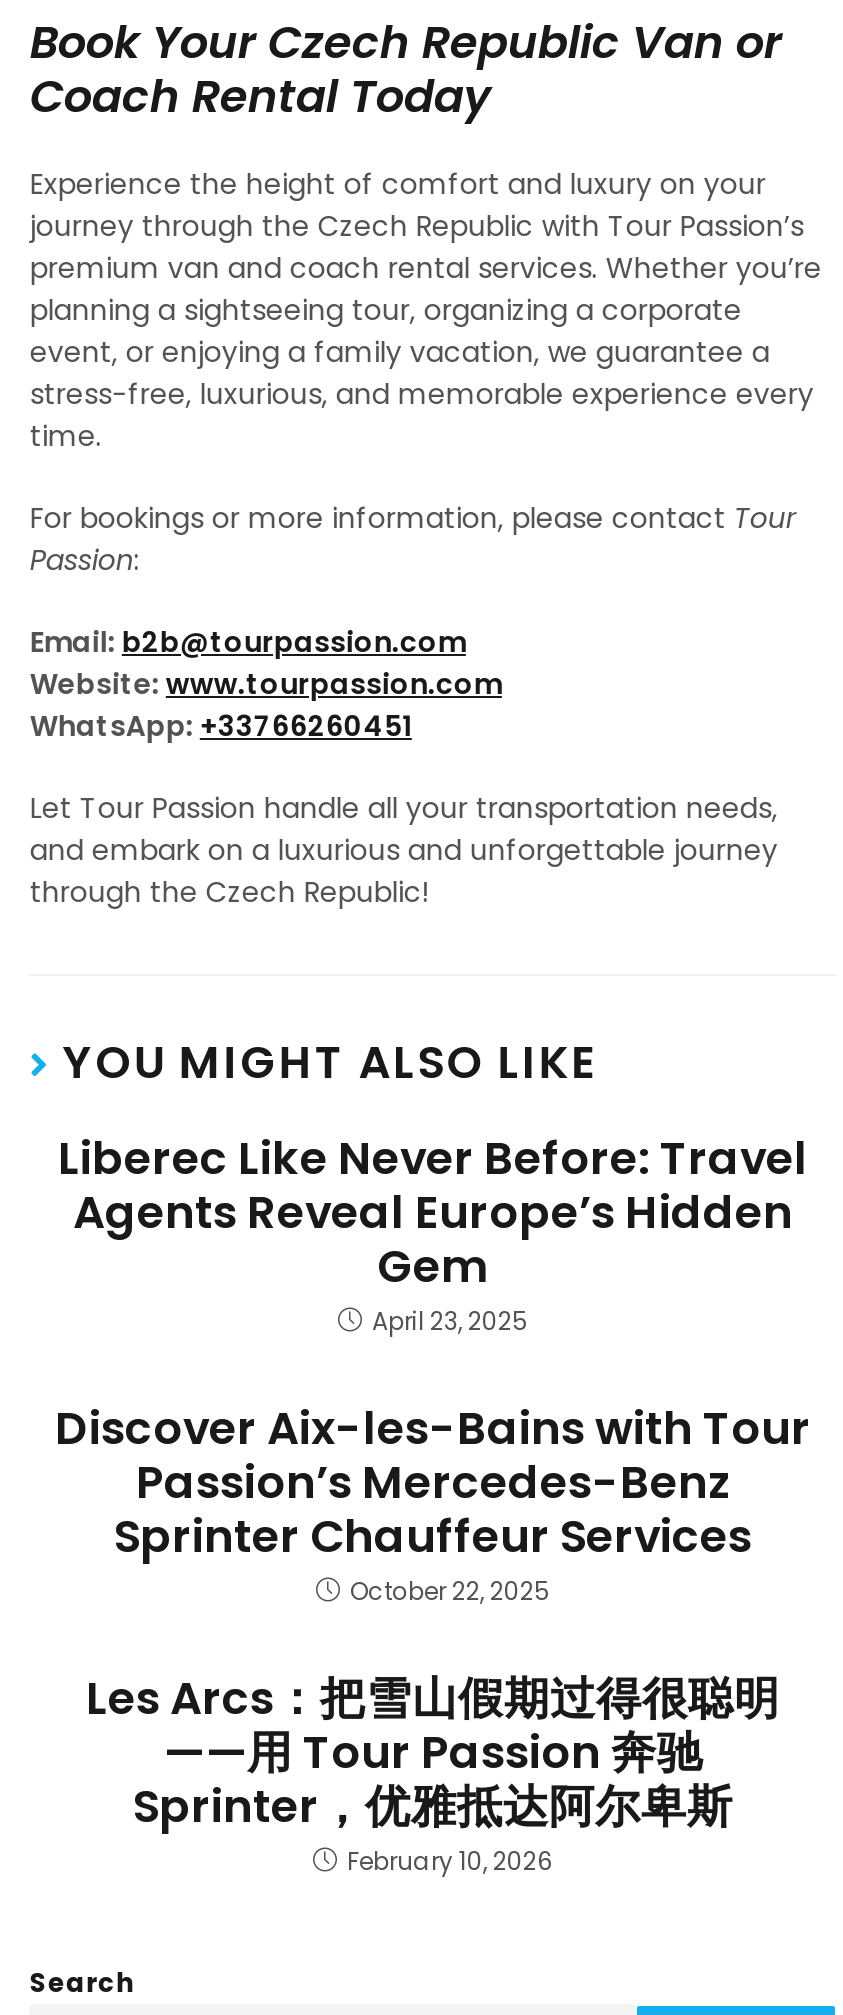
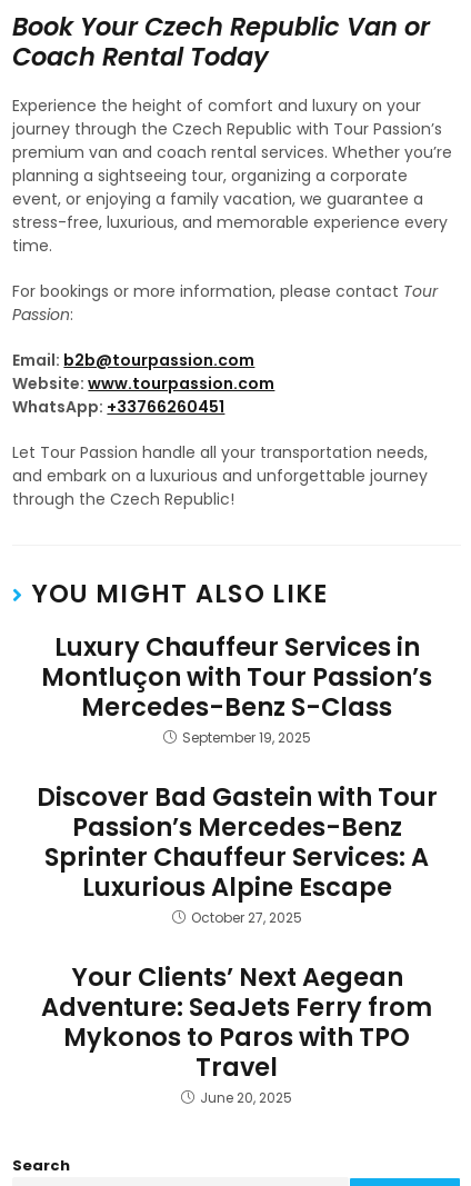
[58,1126,808,1338] Liberec Like Never Before: Travel | Agents Reveal Europe’s Hidden | Gem | April 23, 2025 -> [41,629,432,747] Luxury Chauffeur Services in | Montluçon with Tour Passion’s | Mercedes-Benz S-Class | September 19, 2025
[55,1396,811,1460] Discover Aix-les-Bains with Tour -> [36,779,437,815] Discover Bad Gastein with Tour
[114,1504,752,1608] Sprinter Chauffeur Services | October 22, 2025 -> [44,839,429,927] Sprinter Chauffeur Services: A | Luxurious Alpine Escape | October 27, 2025
[86,1666,780,1878] Les Arcs：把雪山假期过得很聪明 | ——用 Tour Passion 奔驰 | Sprinter，优雅抵达阿尔卑斯 | February 10, 2026 -> [41,959,432,1107] Your Clients’ Next Aegean | Adventure: SeaJets Ferry from | Mykonos to Paros with TPO | Travel | June 20, 2025

